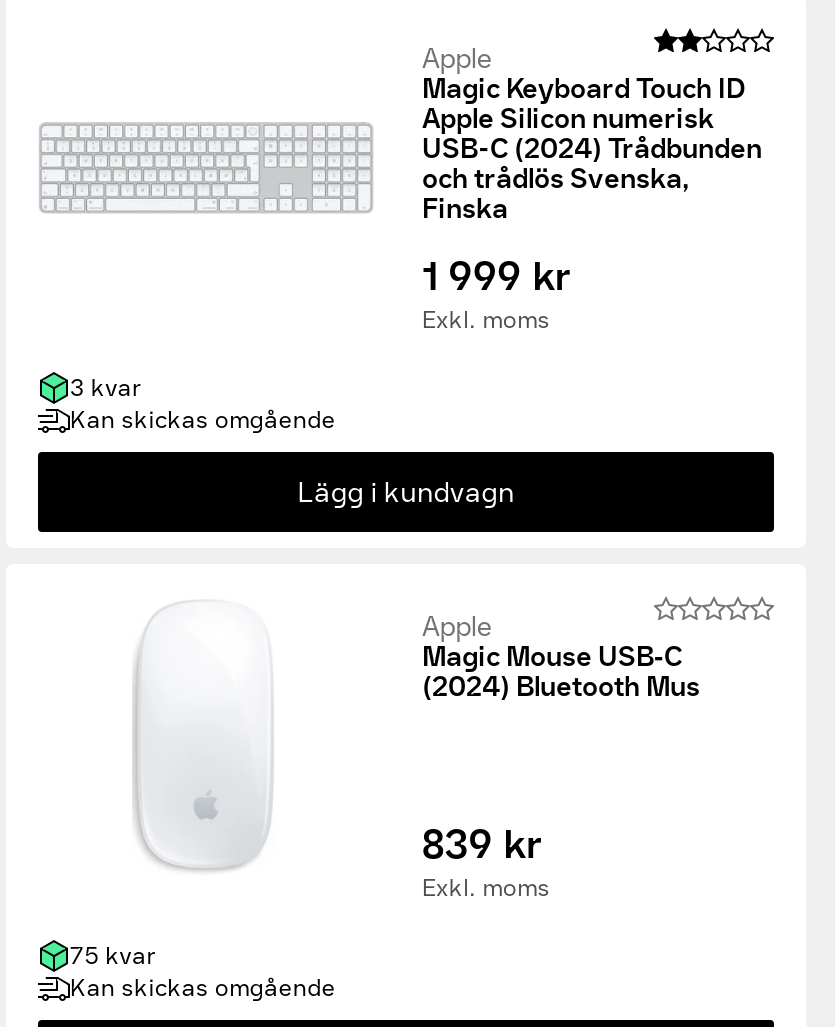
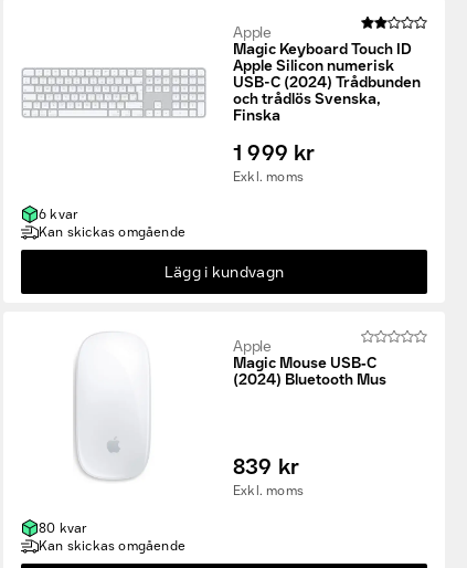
[70,375,142,403] 3 kvar -> [39,207,79,223] 6 kvar
[70,943,157,971] 75 kvar -> [39,521,88,536] 80 kvar

